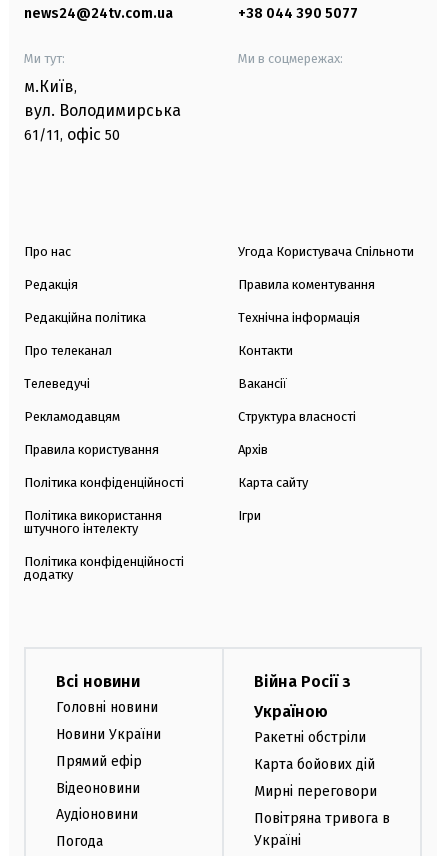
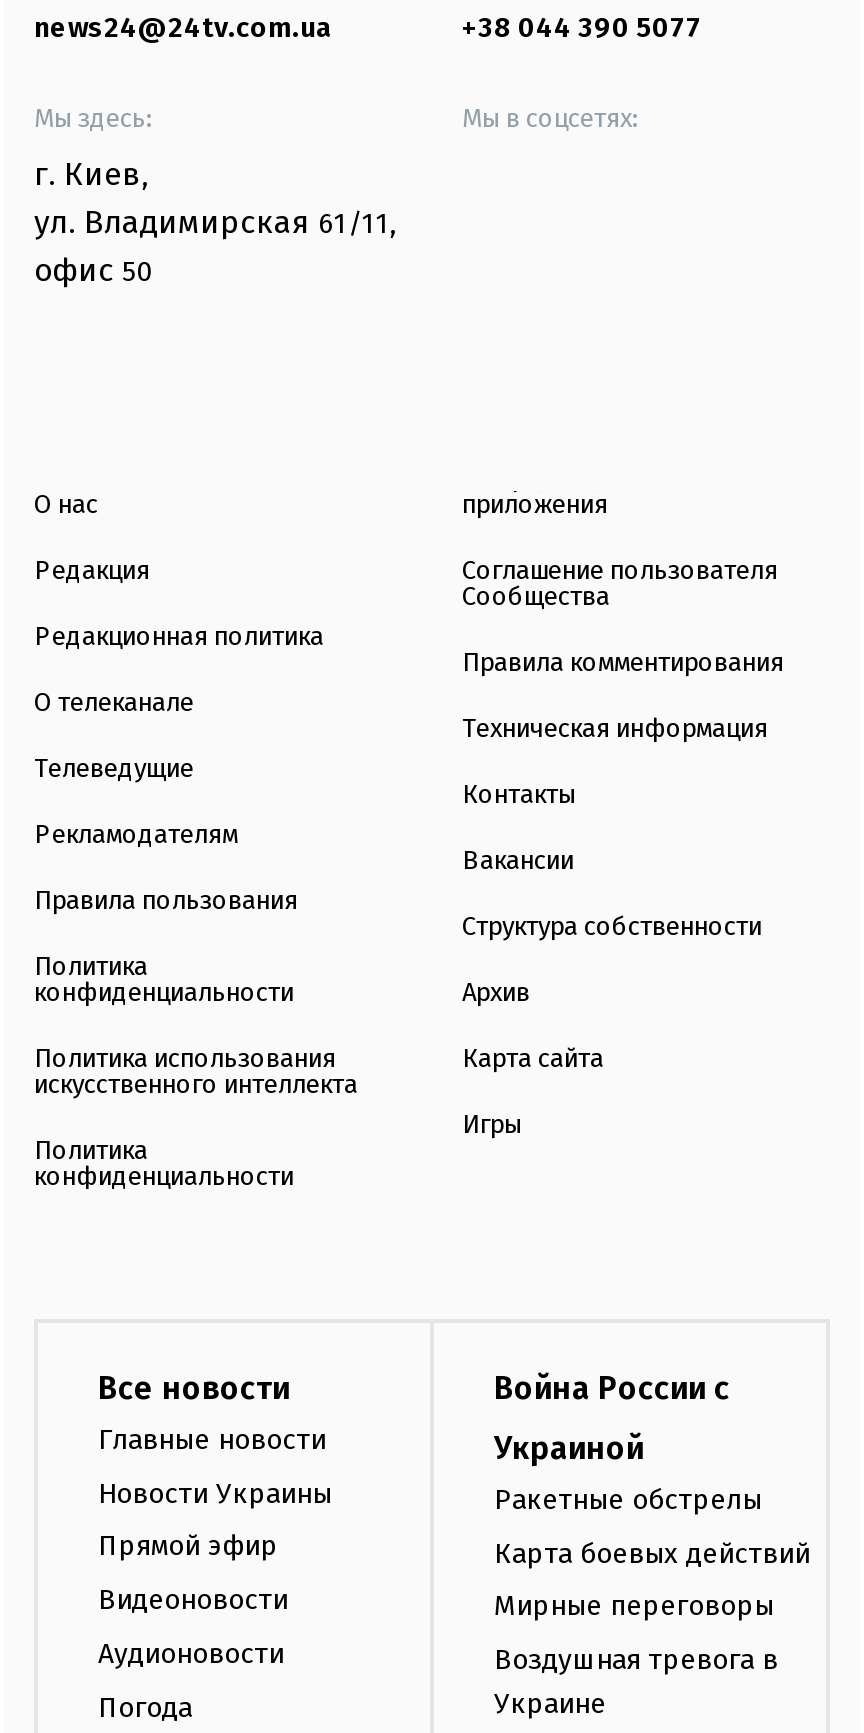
[24,51,181,144] Ми тут: | м.Київ, | вул. Володимирська | 61/11, офіс 50 -> [34,102,396,288] Мы здесь: | г. Киев, | ул. Владимирская 61/11, | офис 50
[238,51,343,66] Ми в соцмережах: -> [462,102,638,132] Мы в соцсетях:
[24,244,184,582] Про нас | Редакція | Редакційна політика | Про телеканал | Телеведучі | Рекламодавцям | Правила користування | Політика конфіденційності | Політика використання | штучного інтелекту | Політика конфіденційності | додатку -> [34,488,358,1190] О нас | Редакция | Редакционная политика | О телеканале | Телеведущие | Рекламодателям | Правила пользования | Политика | конфиденциальности | Политика использования | искусственного интеллекта | Политика | конфиденциальности
[238,244,414,523] Угода Користувача Спільноти | Правила коментування | Технічна інформація | Контакти | Вакансії | Структура власності | Архів | Карта сайту | Ігри -> [462,488,784,1138] приложения | Соглашение пользователя | Сообщества | Правила комментирования | Техническая информация | Контакты | Вакансии | Структура собственности | Архив | Карта сайта | Игры
[56,672,161,823] Всі новини | Головні новини | Новини України | Прямий ефір | Відеоновини | Аудіоновини -> [98,1368,332,1671] Все новости | Главные новости | Новости Украины | Прямой эфир | Видеоновости | Аудионовости
[254,672,351,691] Війна Росії з -> [494,1368,730,1406] Война России с
[254,702,366,746] Україною | Ракетні обстріли -> [494,1428,762,1516] Украиной | Ракетные обстрелы
[254,756,375,773] Карта бойових дій -> [494,1536,810,1570] Карта боевых действий
[254,783,377,800] Мирні переговори -> [494,1589,774,1623] Мирные переговоры
[254,809,390,848] Повітряна тривога в | Україні -> [494,1643,778,1721] Воздушная тревога в | Украине

